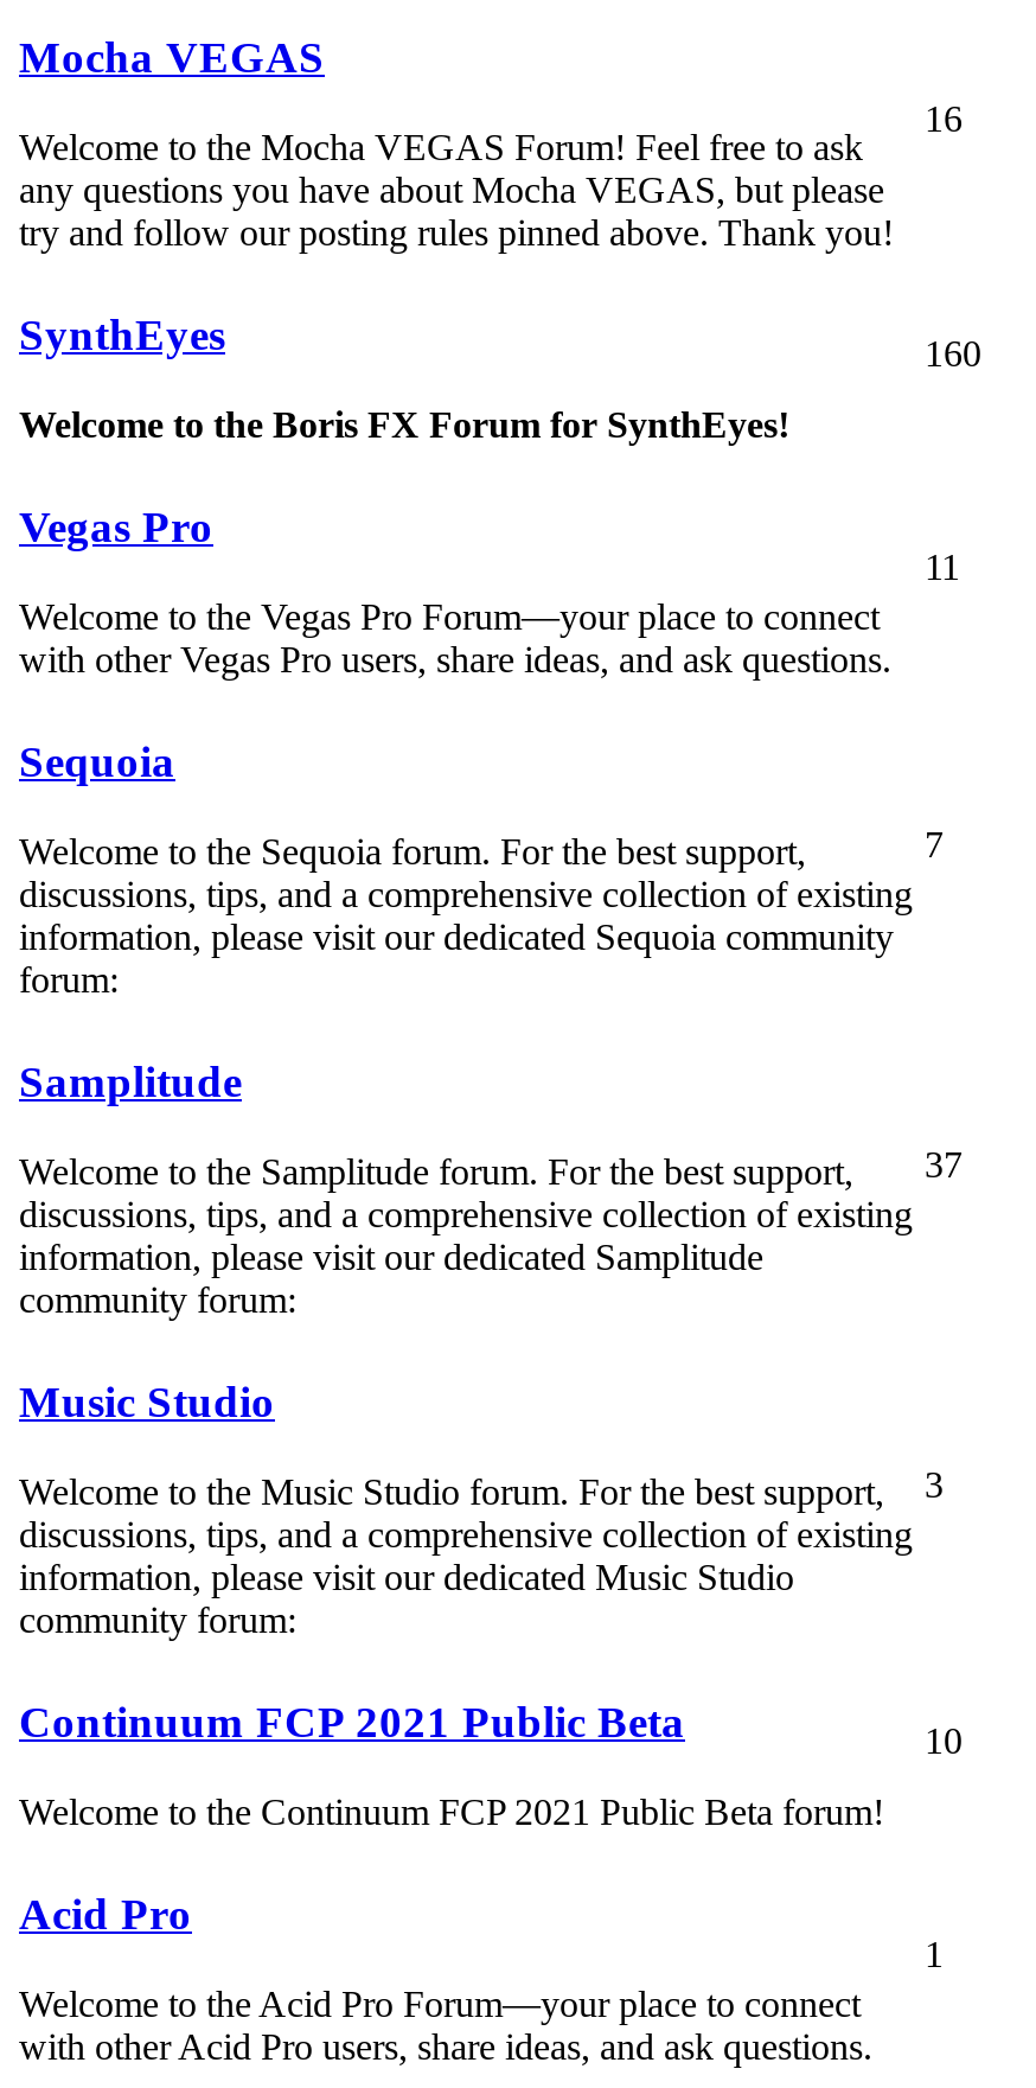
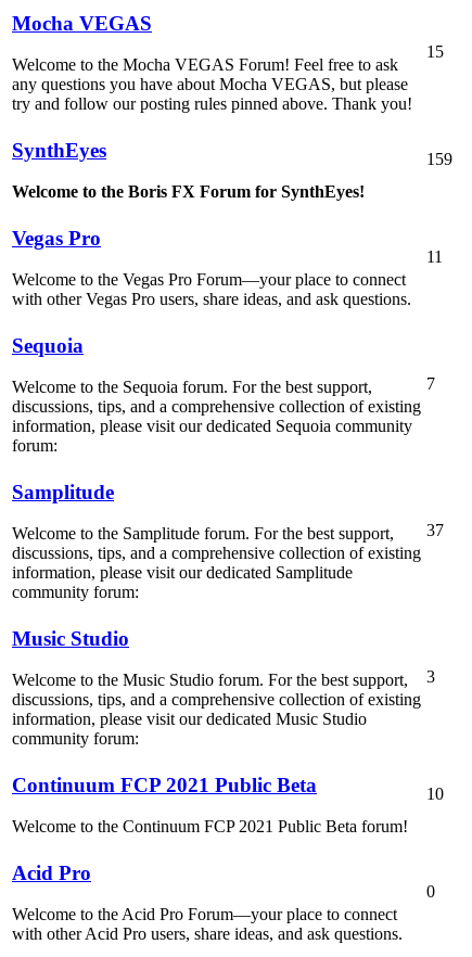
[925,98,963,139] 16 -> [426,42,444,61] 15
[925,333,981,373] 160 -> [426,150,452,168] 159
[925,1934,944,1974] 1 -> [426,882,435,901] 0

